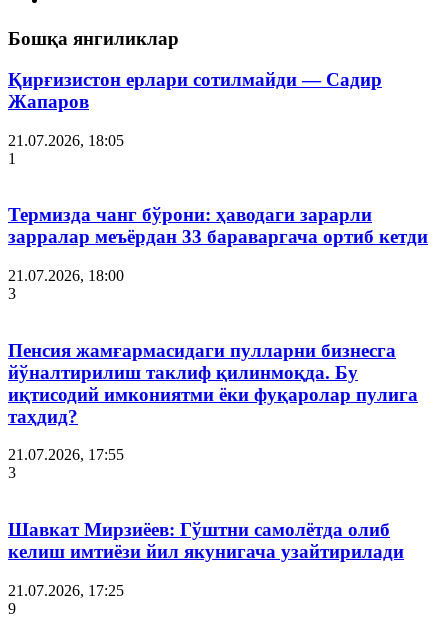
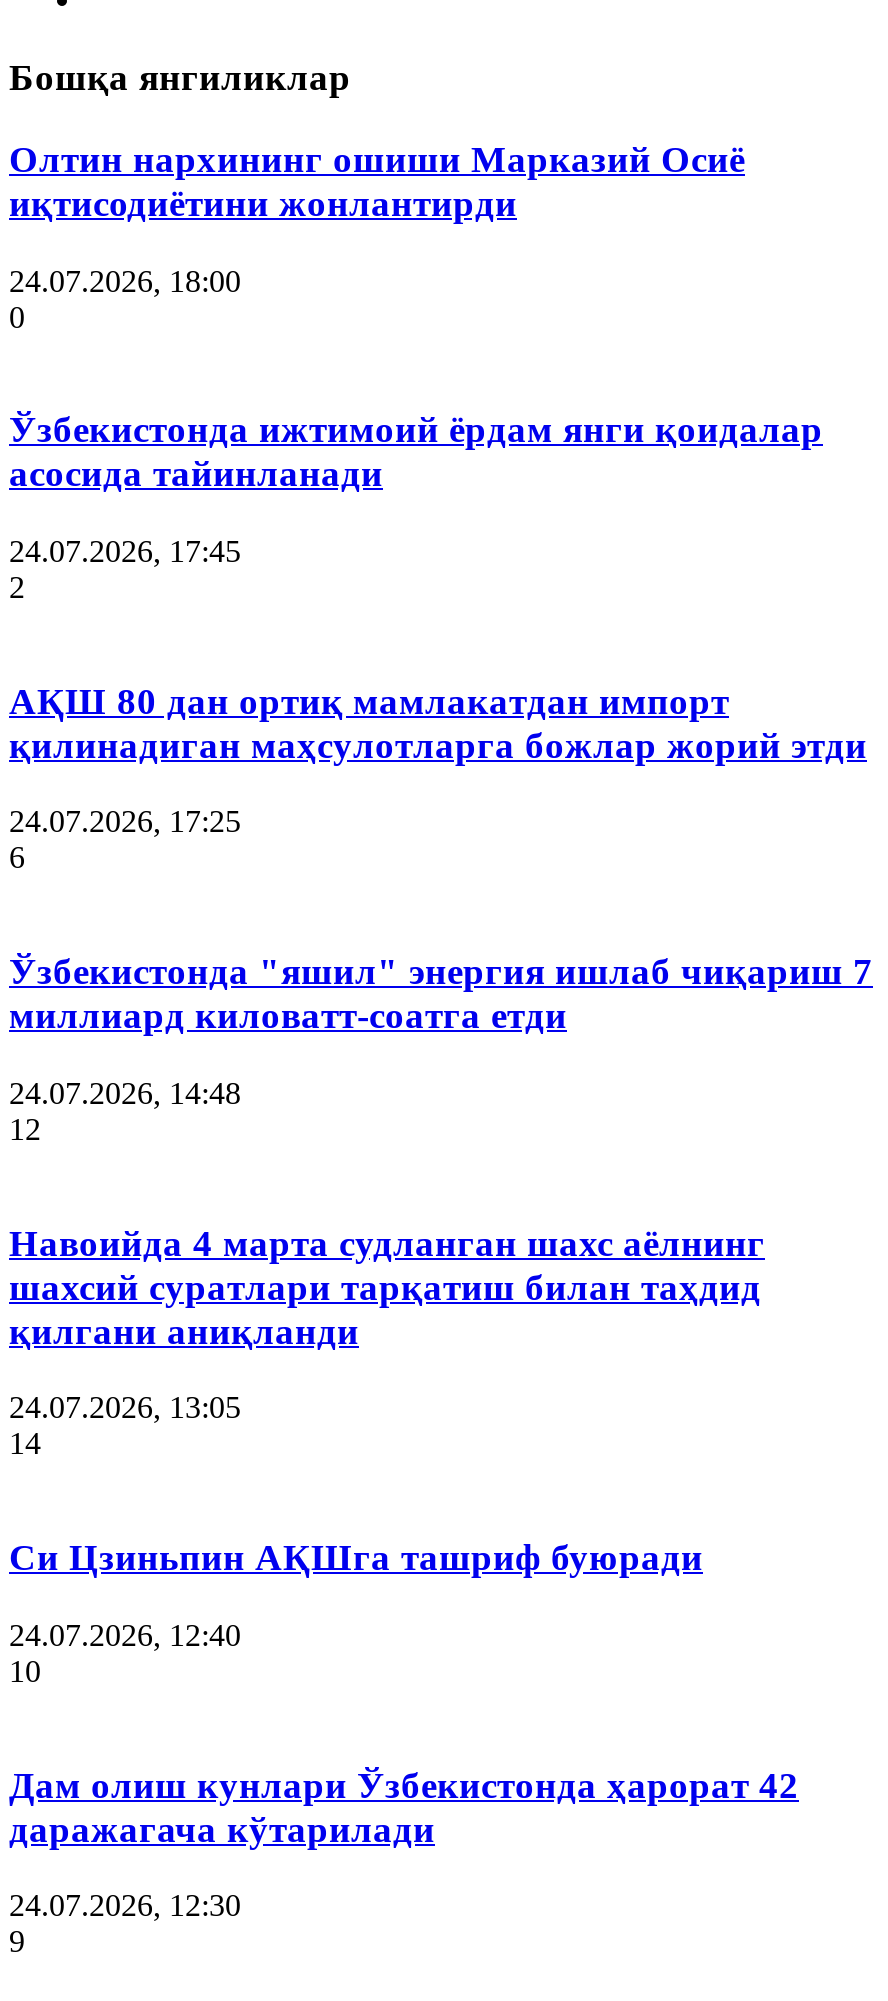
[8,69,428,599] Қирғизистон ерлари сотилмайди — Садир | Жапаров | 21.07.2026, 18:05 | 1 | Термизда чанг бўрони: ҳаводаги зарарли | зарралар меъёрдан 33 бараваргача ортиб кетди | 21.07.2026, 18:00 | 3 | Пенсия жамғармасидаги пулларни бизнесга | йўналтирилиш таклиф қилинмоқда. Бу | иқтисодий имкониятми ёки фуқаролар пулига | таҳдид? | 21.07.2026, 17:55 | 3 | Шавкат Мирзиёев: Гўштни самолётда олиб | келиш имтиёзи йил якунигача узайтирилади | 21.07.2026, 17:25 -> [9,138,873,1922] Олтин нархининг ошиши Марказий Осиё | иқтисодиётини жонлантирди | 24.07.2026, 18:00 | 0 | Ўзбекистонда ижтимоий ёрдам янги қоидалар | асосида тайинланади | 24.07.2026, 17:45 | 2 | АҚШ 80 дан ортиқ мамлакатдан импорт | қилинадиган маҳсулотларга божлар жорий этди | 24.07.2026, 17:25 | 6 | Ўзбекистонда "яшил" энергия ишлаб чиқариш 7 | миллиард киловатт-соатга етди | 24.07.2026, 14:48 | 12 | Навоийда 4 марта судланган шахс аёлнинг | шахсий суратлари тарқатиш билан таҳдид | қилгани аниқланди | 24.07.2026, 13:05 | 14 | Си Цзиньпин АҚШга ташриф буюради | 24.07.2026, 12:40 | 10 | Дам олиш кунлари Ўзбекистонда ҳарорат 42 | даражагача кўтарилади | 24.07.2026, 12:30

